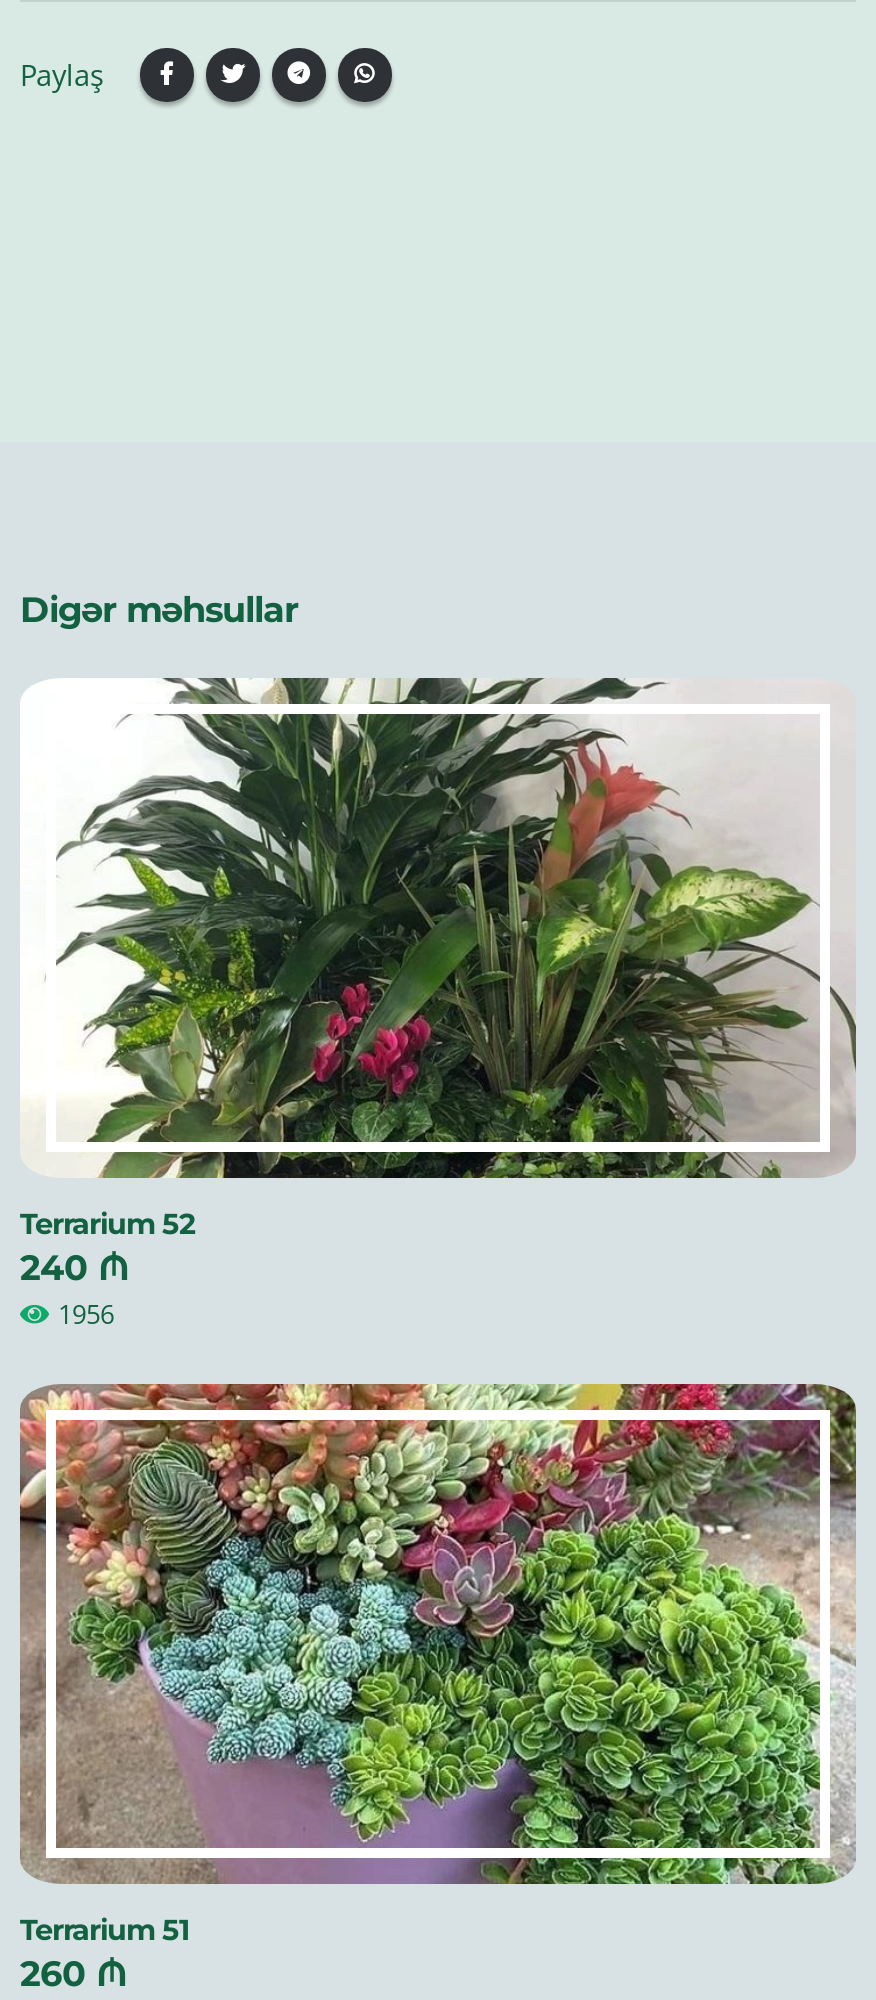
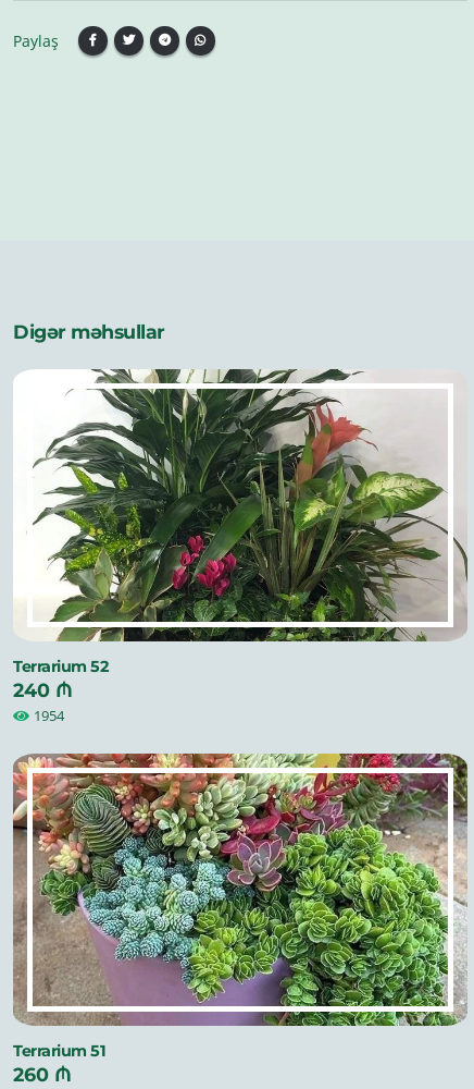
[58,1297,114,1333] 1956 -> [34,706,64,726] 1954

